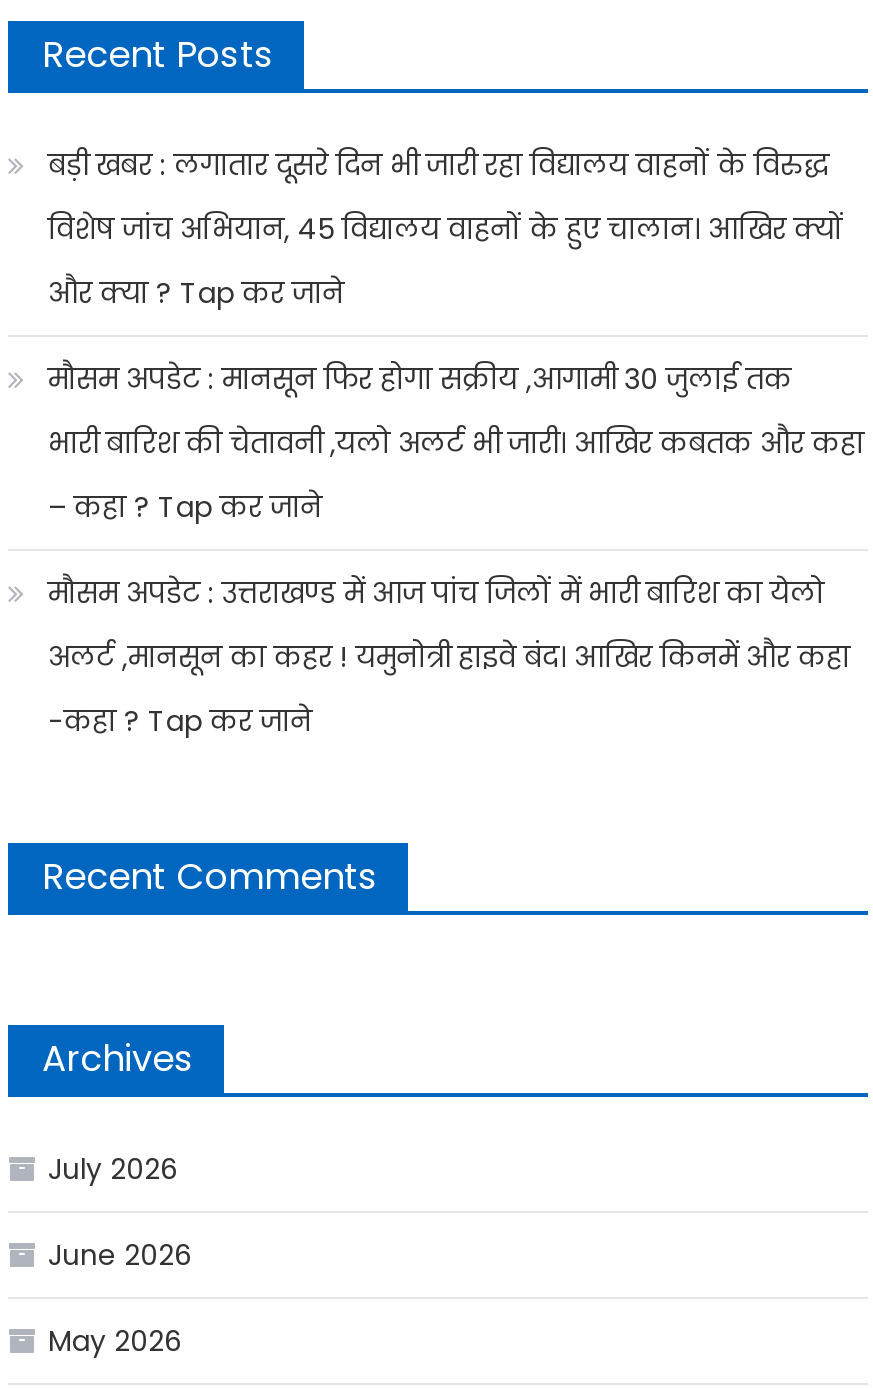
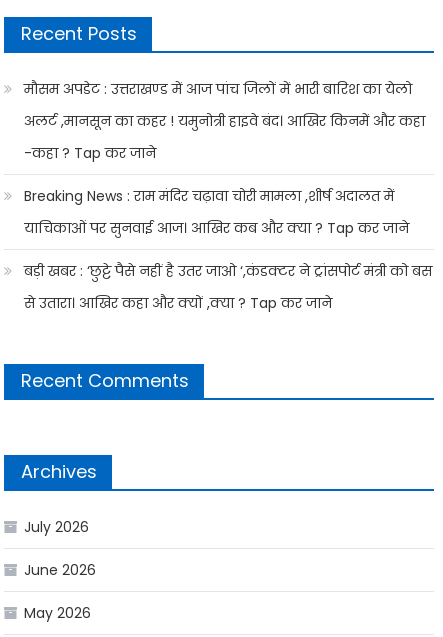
[48,145,864,527] बड़ी खबर : लगातार दूसरे दिन भी जारी रहा विद्यालय वाहनों के विरुद्ध | विशेष जांच अभियान, 45 विद्यालय वाहनों के हुए चालान। आखिर क्यों | और क्या ? Tap कर जाने | मौसम अपडेट : मानसून फिर होगा सक्रीय ,आगामी 30 जुलाई तक | भारी बारिश की चेतावनी ,यलो अलर्ट भी जारी। आखिर कबतक और कहा | – कहा ? Tap कर जाने -> none
moved [48,573,850,741] -> [24,79,425,163]: मौसम अपडेट : उत्तराखण्ड में आज पांच जिलों में भारी बारिश का येलो | अलर्ट ,मानसून का कहर ! यमुनोत्री हाइवे बंद। आखिर किनमें और कहा | -कहा ? Tap कर जाने
none -> [24,186,432,313] Breaking News : राम मंदिर चढ़ावा चोरी मामला ,शीर्ष अदालत में | याचिकाओं पर सुनवाई आज। आखिर कब और क्या ? Tap कर जाने | बड़ी खबर : ‘छुट्टे पैसे नहीं है उतर जाओ ‘,कंडक्टर ने ट्रांसपोर्ट मंत्री को बस | से उतारा। आखिर कहा और क्यों ,क्या ? Tap कर जाने

